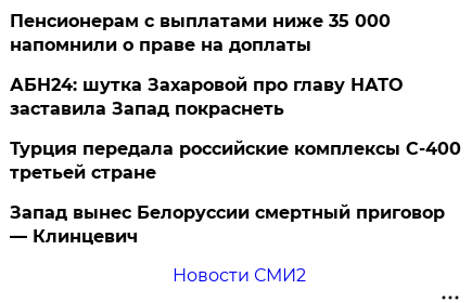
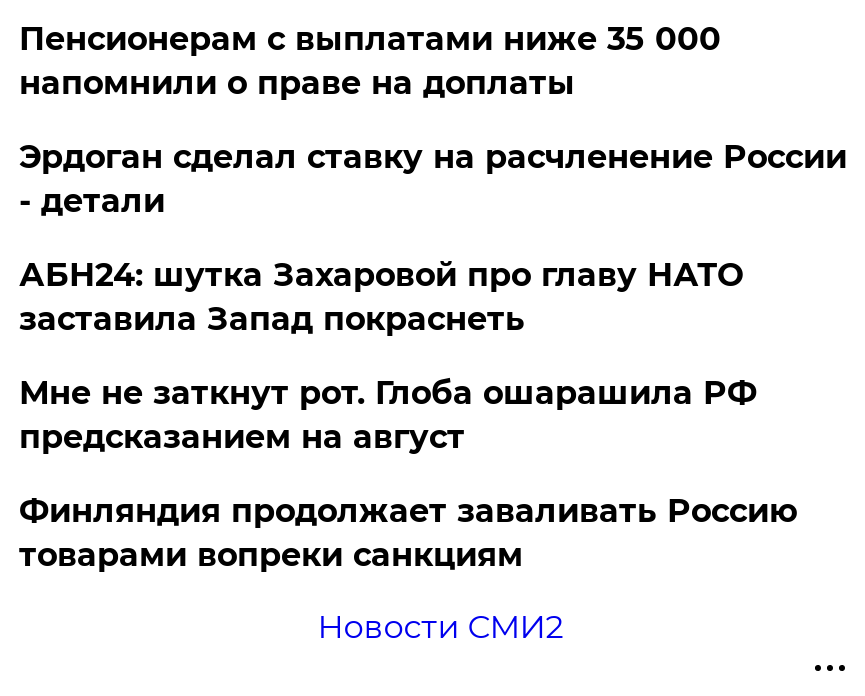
none -> [19,138,847,220] Эрдоган сделал ставку на расчленение России | - детали
[10,139,462,183] Турция передала российские комплексы С-400 | третьей стране -> [19,374,757,456] Мне не заткнут рот. Глоба ошарашила РФ | предсказанием на август
[10,203,445,247] Запад вынес Белоруссии смертный приговор | — Клинцевич -> [19,492,797,574] Финляндия продолжает заваливать Россию | товарами вопреки санкциям

